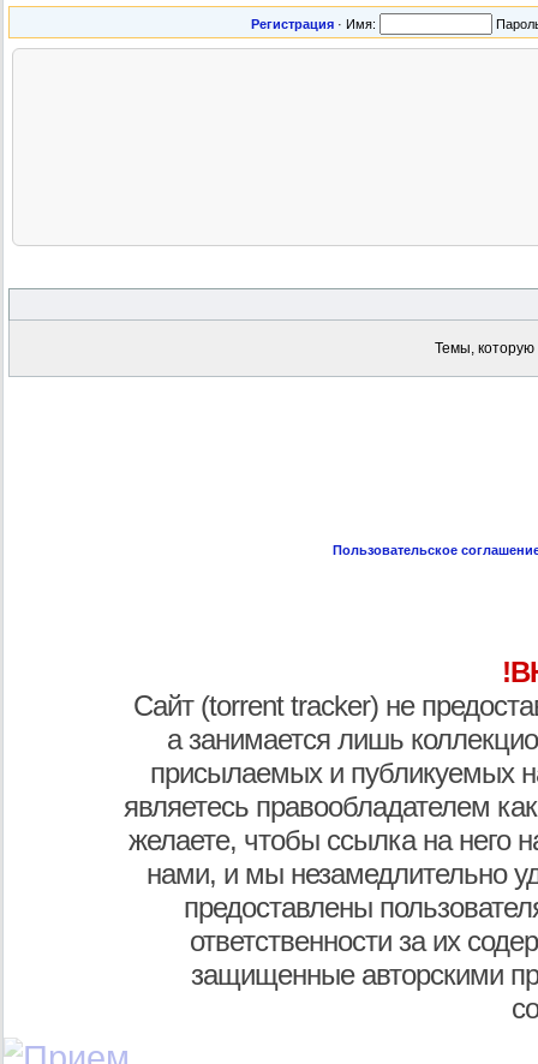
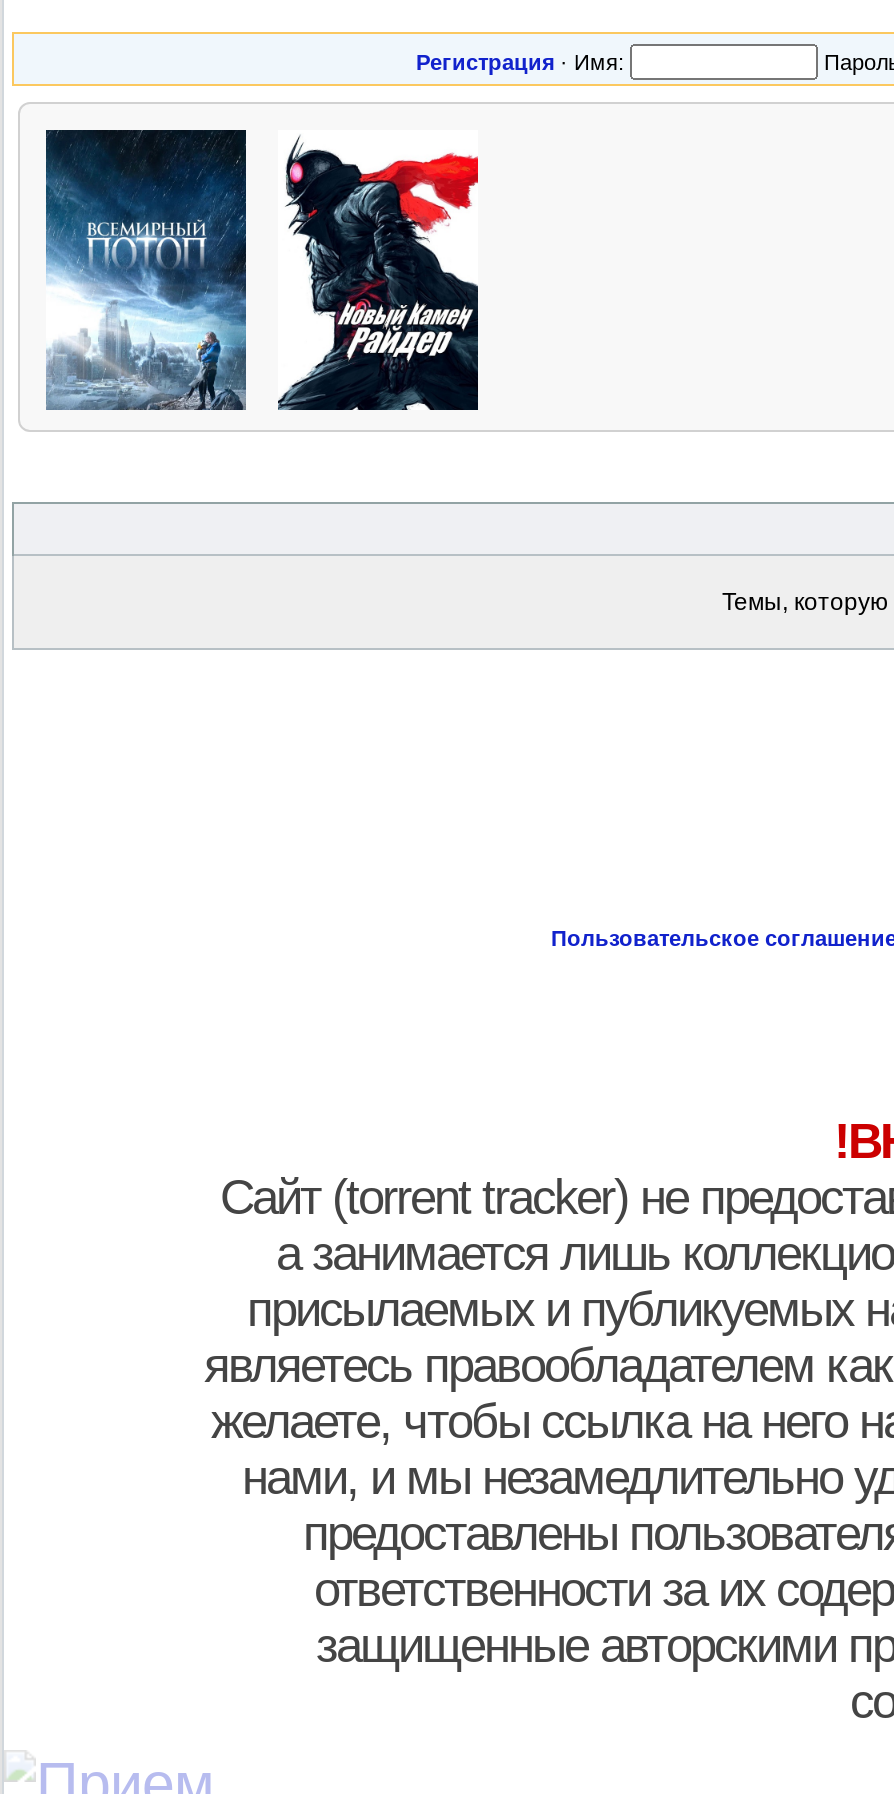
none -> [44,128,248,412] [image]
none -> [276,138,480,412] [image]

